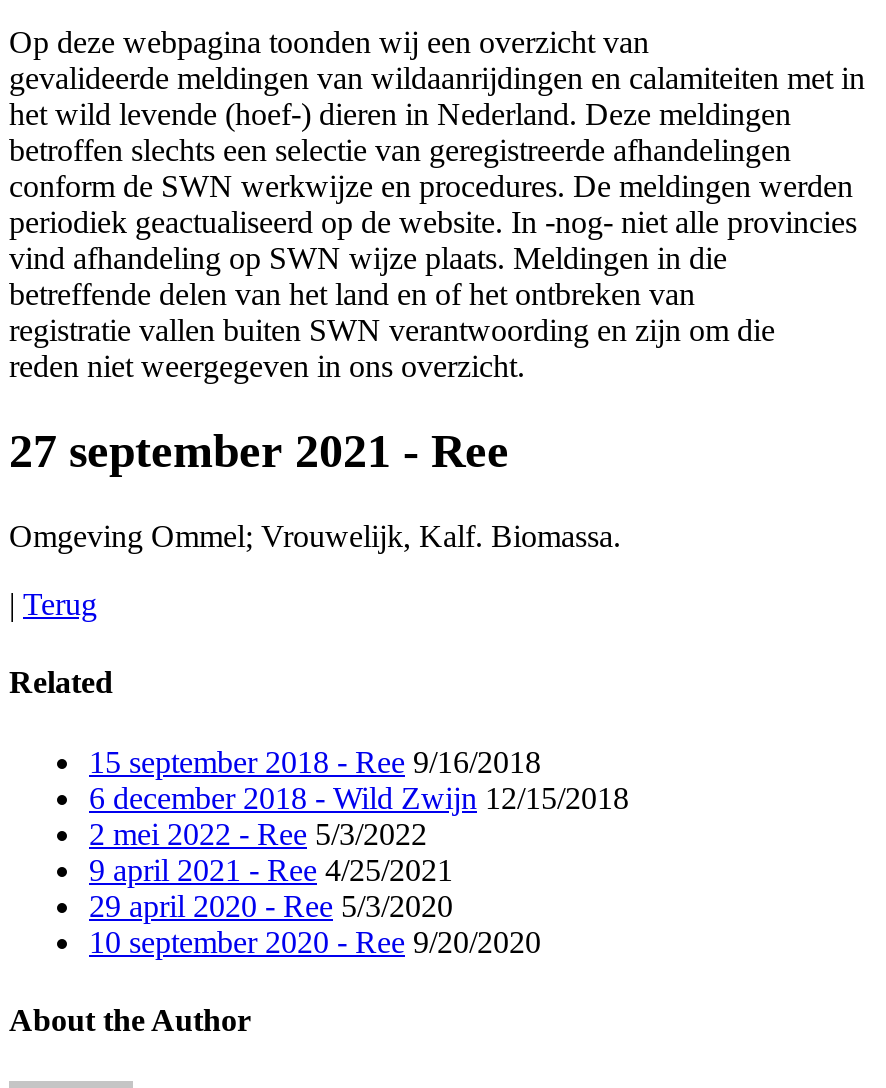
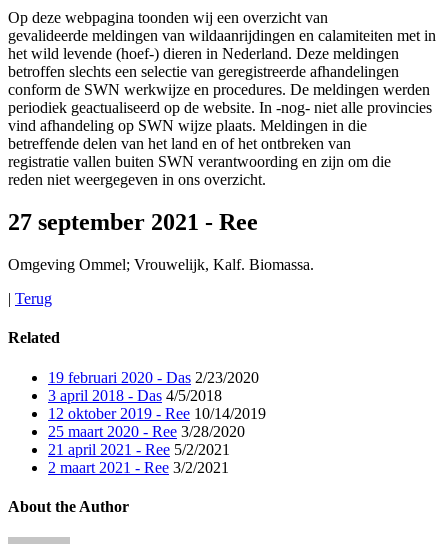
[89,744,629,958] 15 september 2018 - Ree 9/16/2018 | 6 december 2018 - Wild Zwijn 12/15/2018 | 2 mei 2022 - Ree 5/3/2022 | 9 april 2021 - Ree 4/25/2021 | 29 april 2020 - Ree 5/3/2020 | 10 september 2020 - Ree 9/20/2020 -> [48,369,266,476] 19 februari 2020 - Das 2/23/2020 | 3 april 2018 - Das 4/5/2018 | 12 oktober 2019 - Ree 10/14/2019 | 25 maart 2020 - Ree 3/28/2020 | 21 april 2021 - Ree 5/2/2021 | 2 maart 2021 - Ree 3/2/2021

